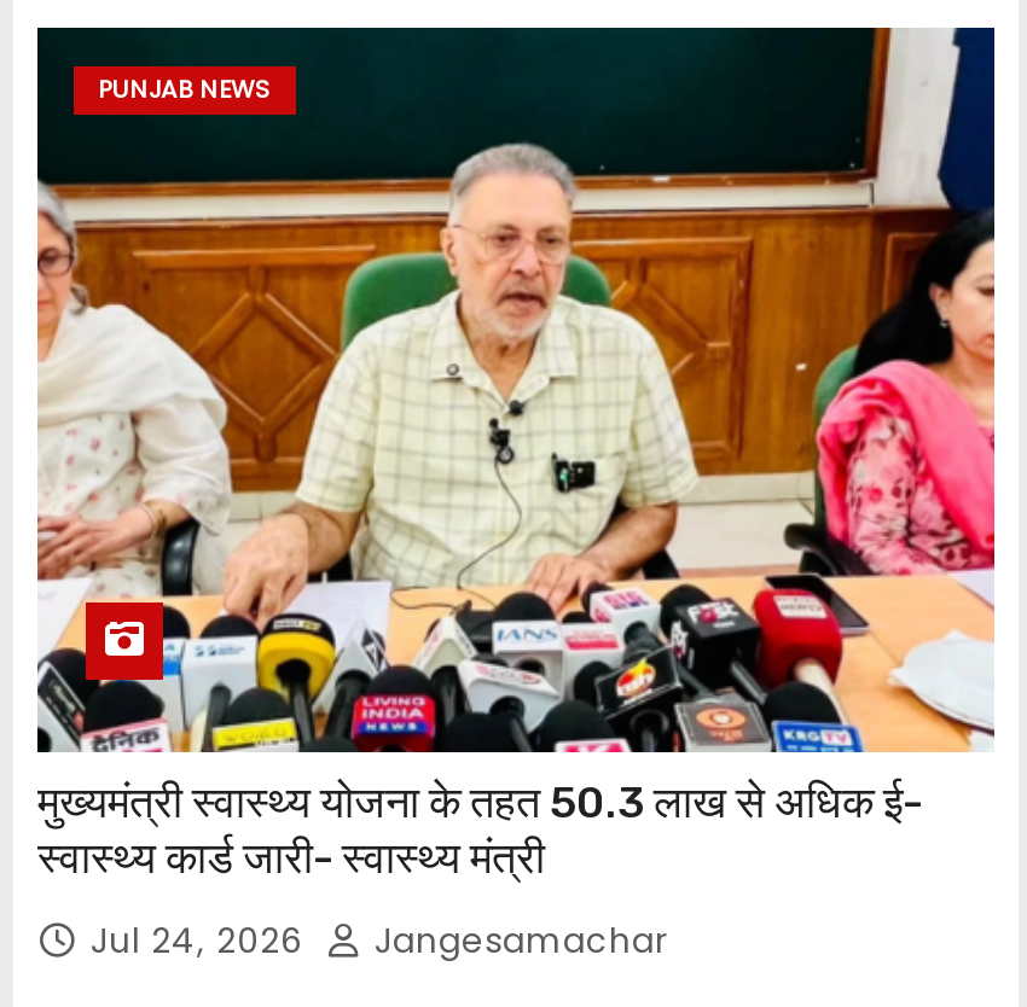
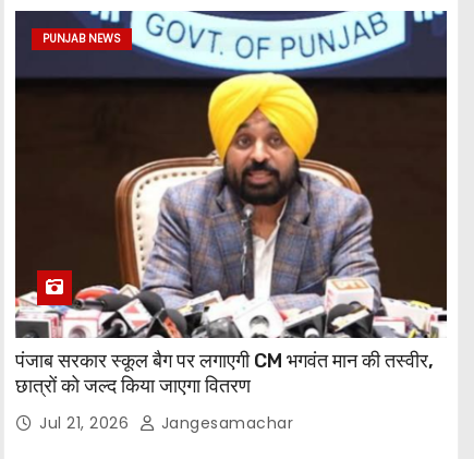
[35,24,997,886] [image] | मुख्यमंत्री स्वास्थ्य योजना के तहत 50.3 लाख से अधिक ई- | स्वास्थ्य कार्ड जारी- स्वास्थ्य मंत्री -> [14,10,448,398] [image] | पंजाब सरकार स्कूल बैग पर लगाएगी CM भगवंत मान की तस्वीर, | छात्रों को जल्द किया जाएगा वितरण
[91,918,668,966] Jul 24, 2026 Jangesamachar -> [39,412,293,434] Jul 21, 2026 Jangesamachar

